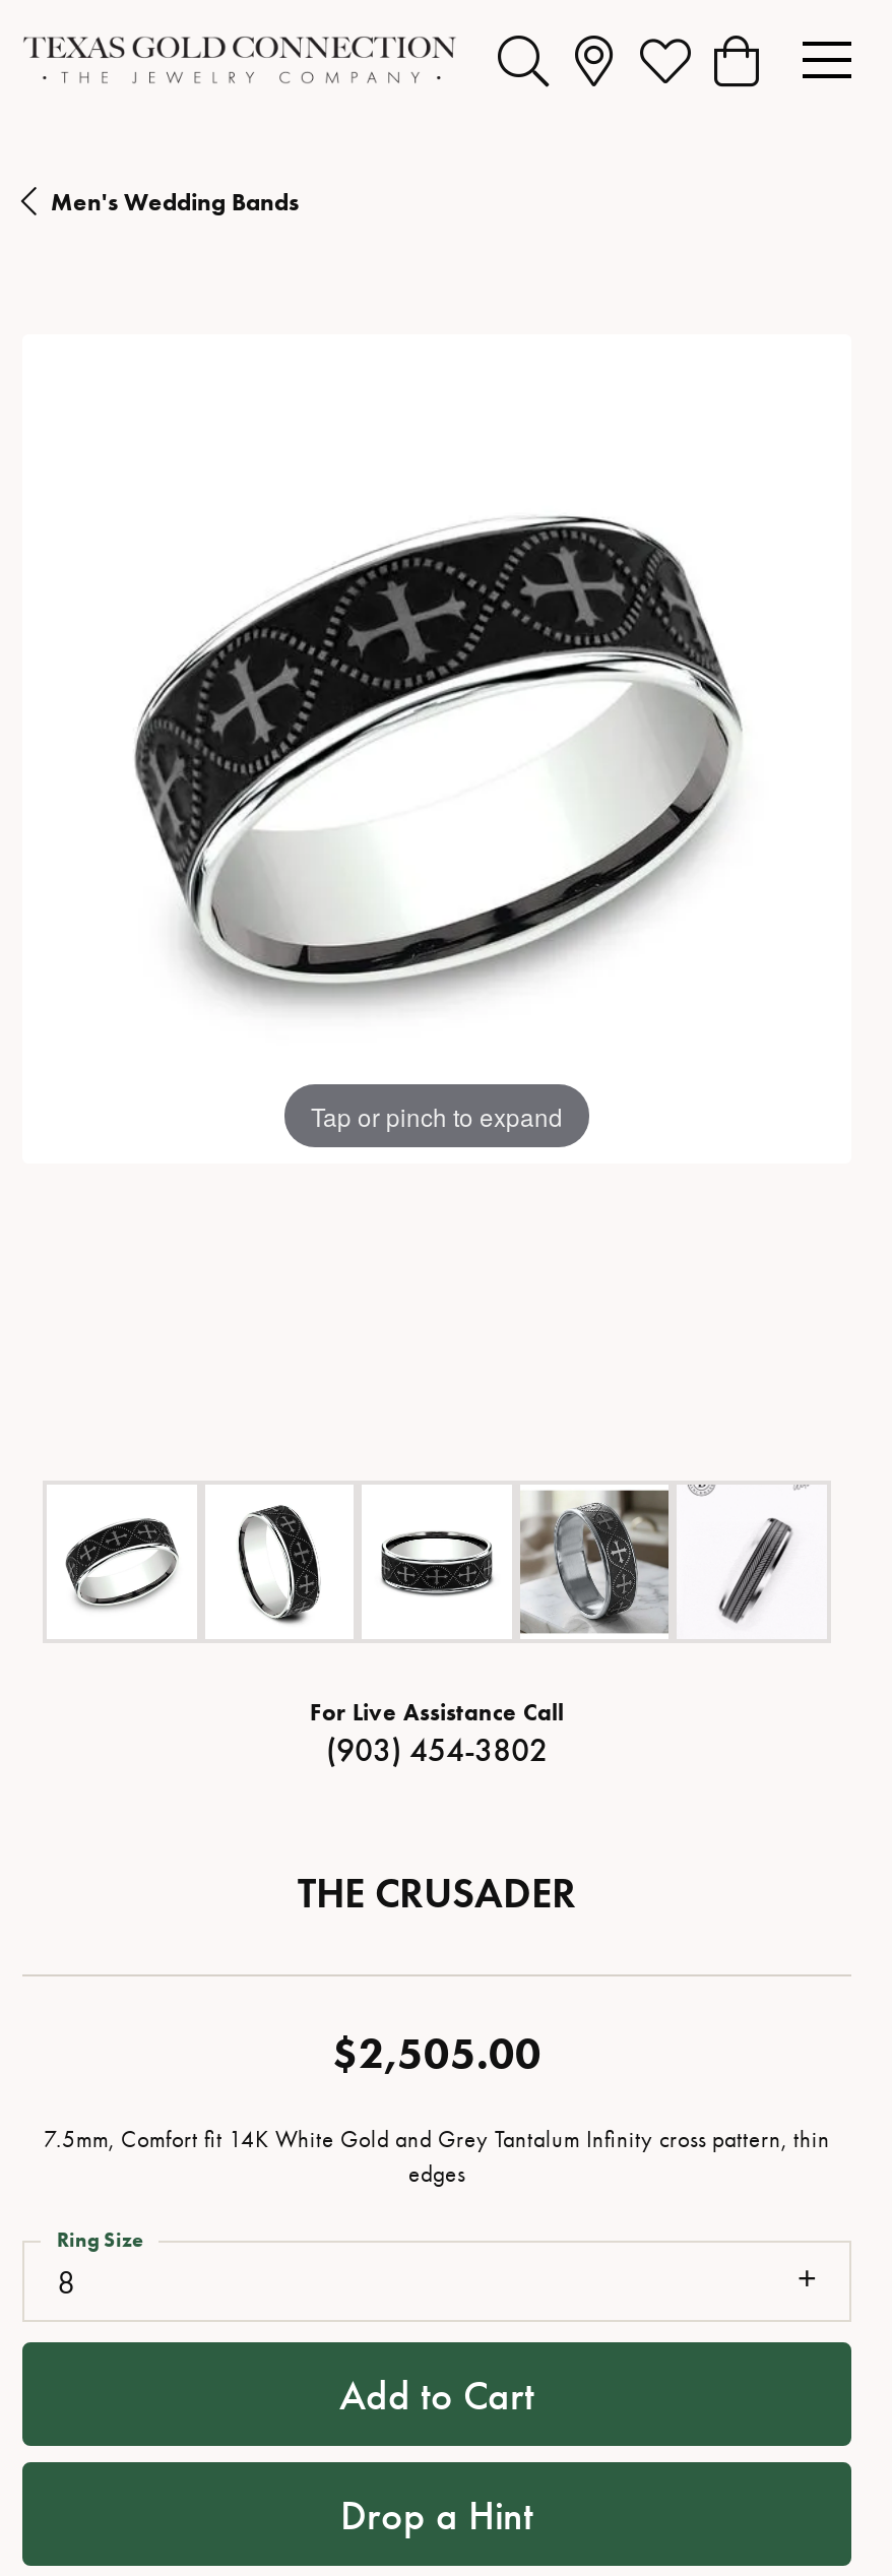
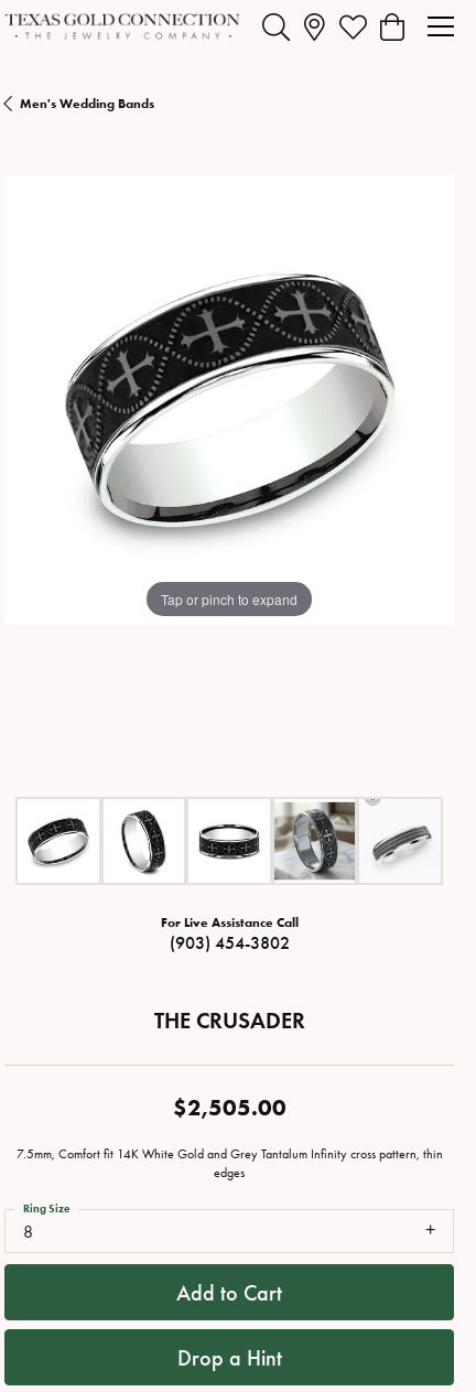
[703,1517,809,1625] [image] -> [371,818,432,873] [image]

